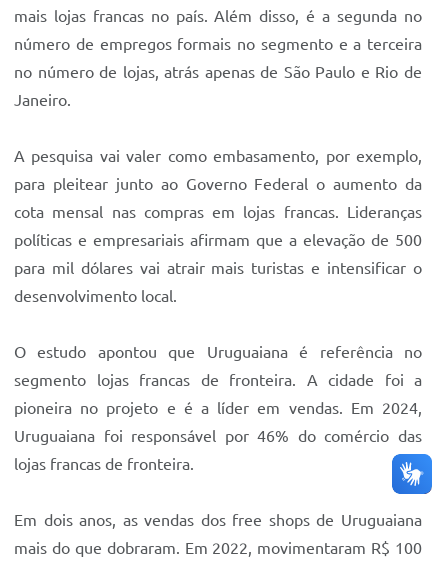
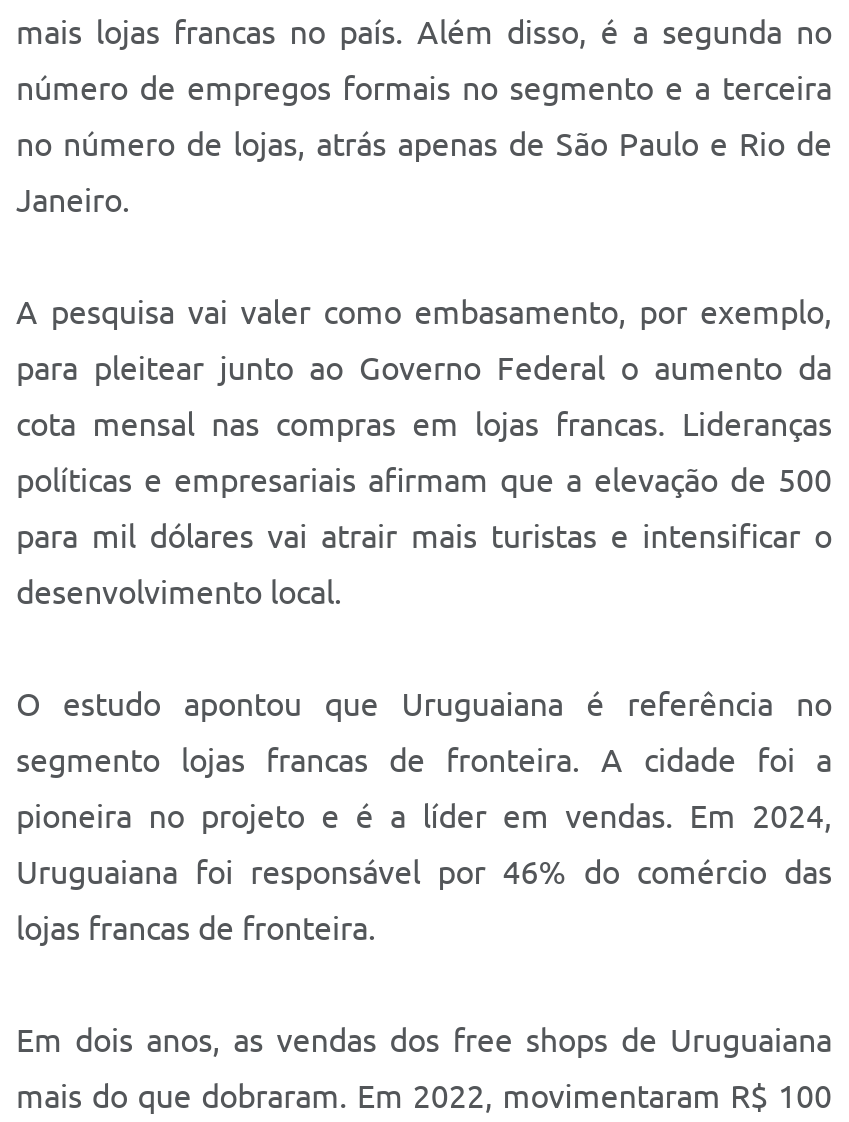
[390,453,433,496] [image] -> none

